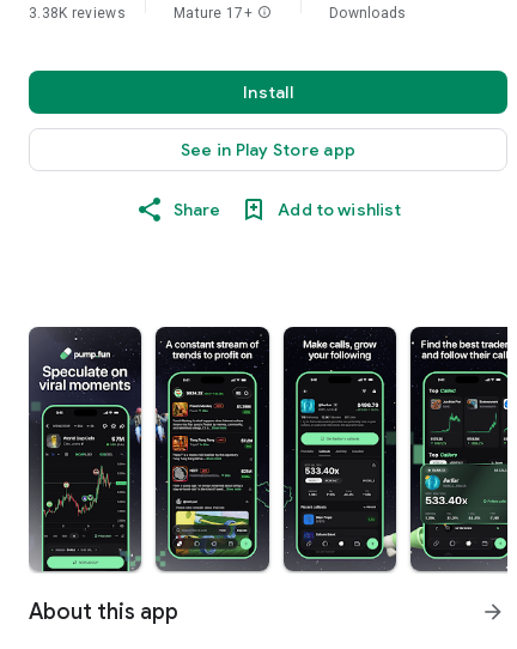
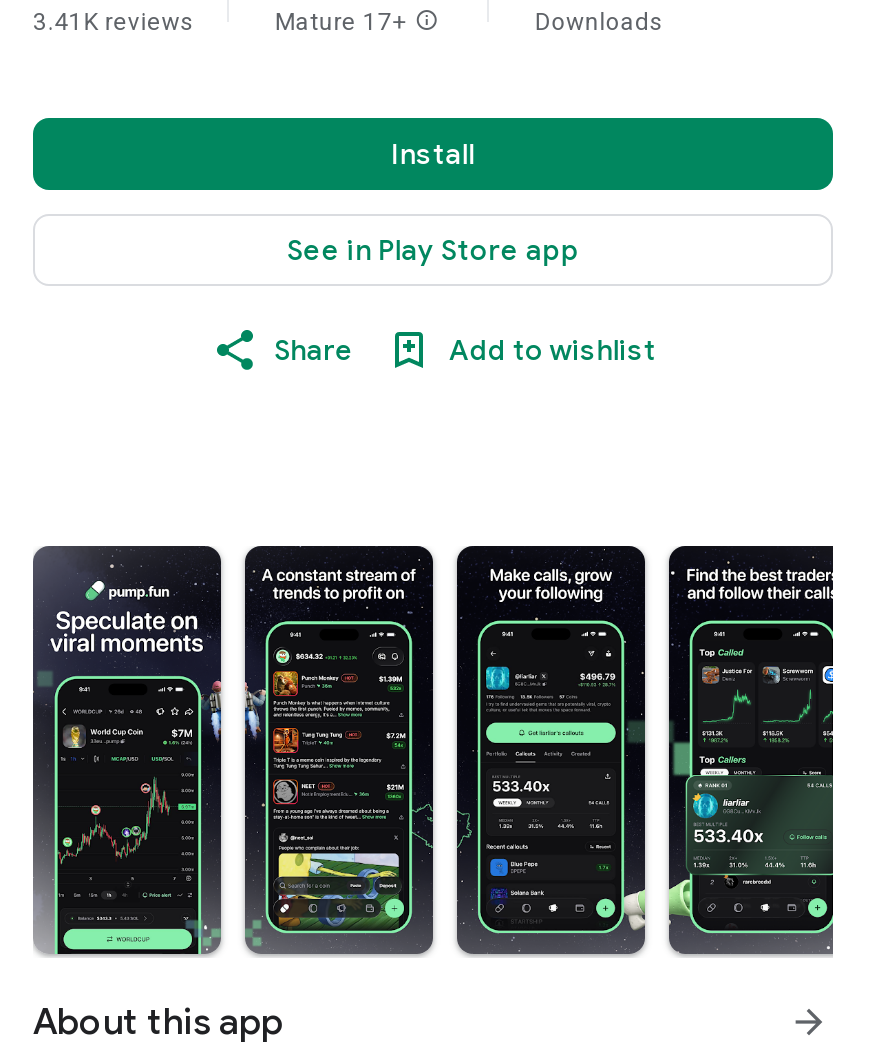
[29,5,126,22] 3.38K reviews -> [33,8,195,36] 3.41K reviews

